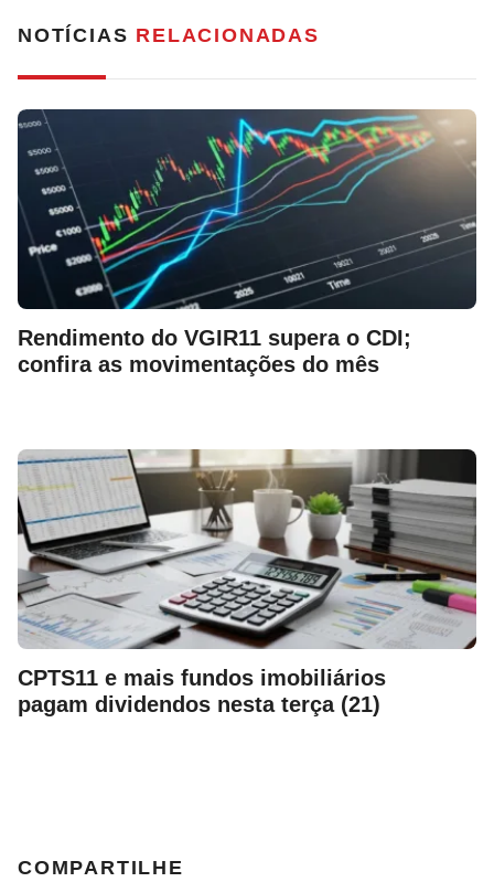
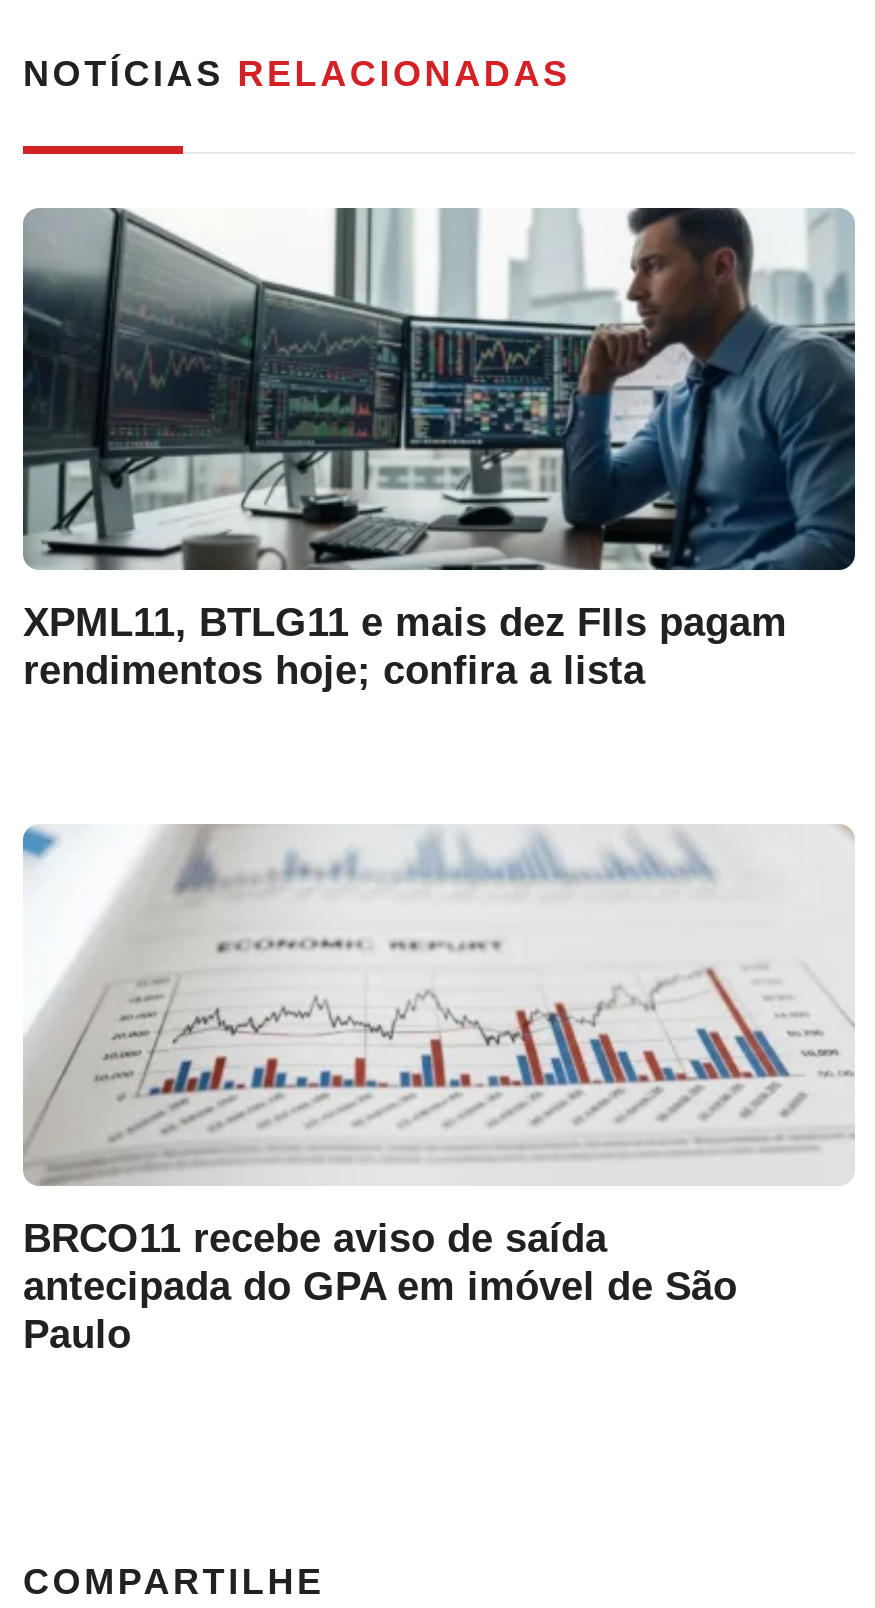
[18,108,476,376] [image] | Rendimento do VGIR11 supera o CDI; | confira as movimentações do mês -> [23,206,857,692] [image] | XPML11, BTLG11 e mais dez FIIs pagam | rendimentos hoje; confira a lista
[17,448,477,716] [image] | CPTS11 e mais fundos imobiliários | pagam dividendos nesta terça (21) -> [23,824,855,1356] [image] | BRCO11 recebe aviso de saída | antecipada do GPA em imóvel de São | Paulo

